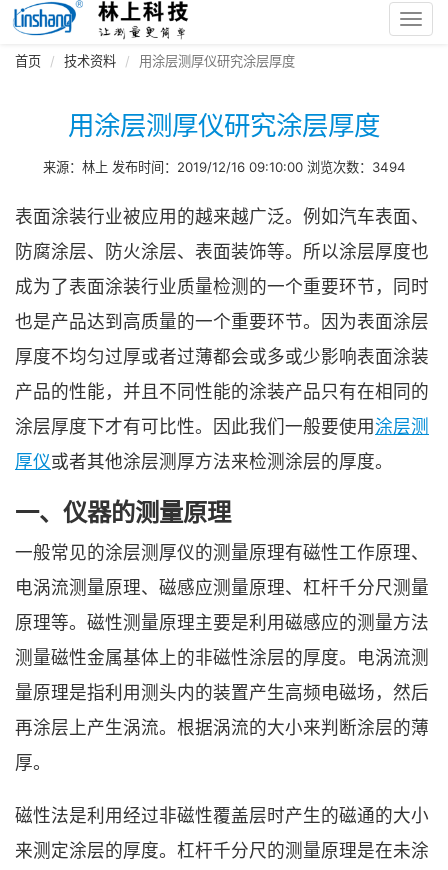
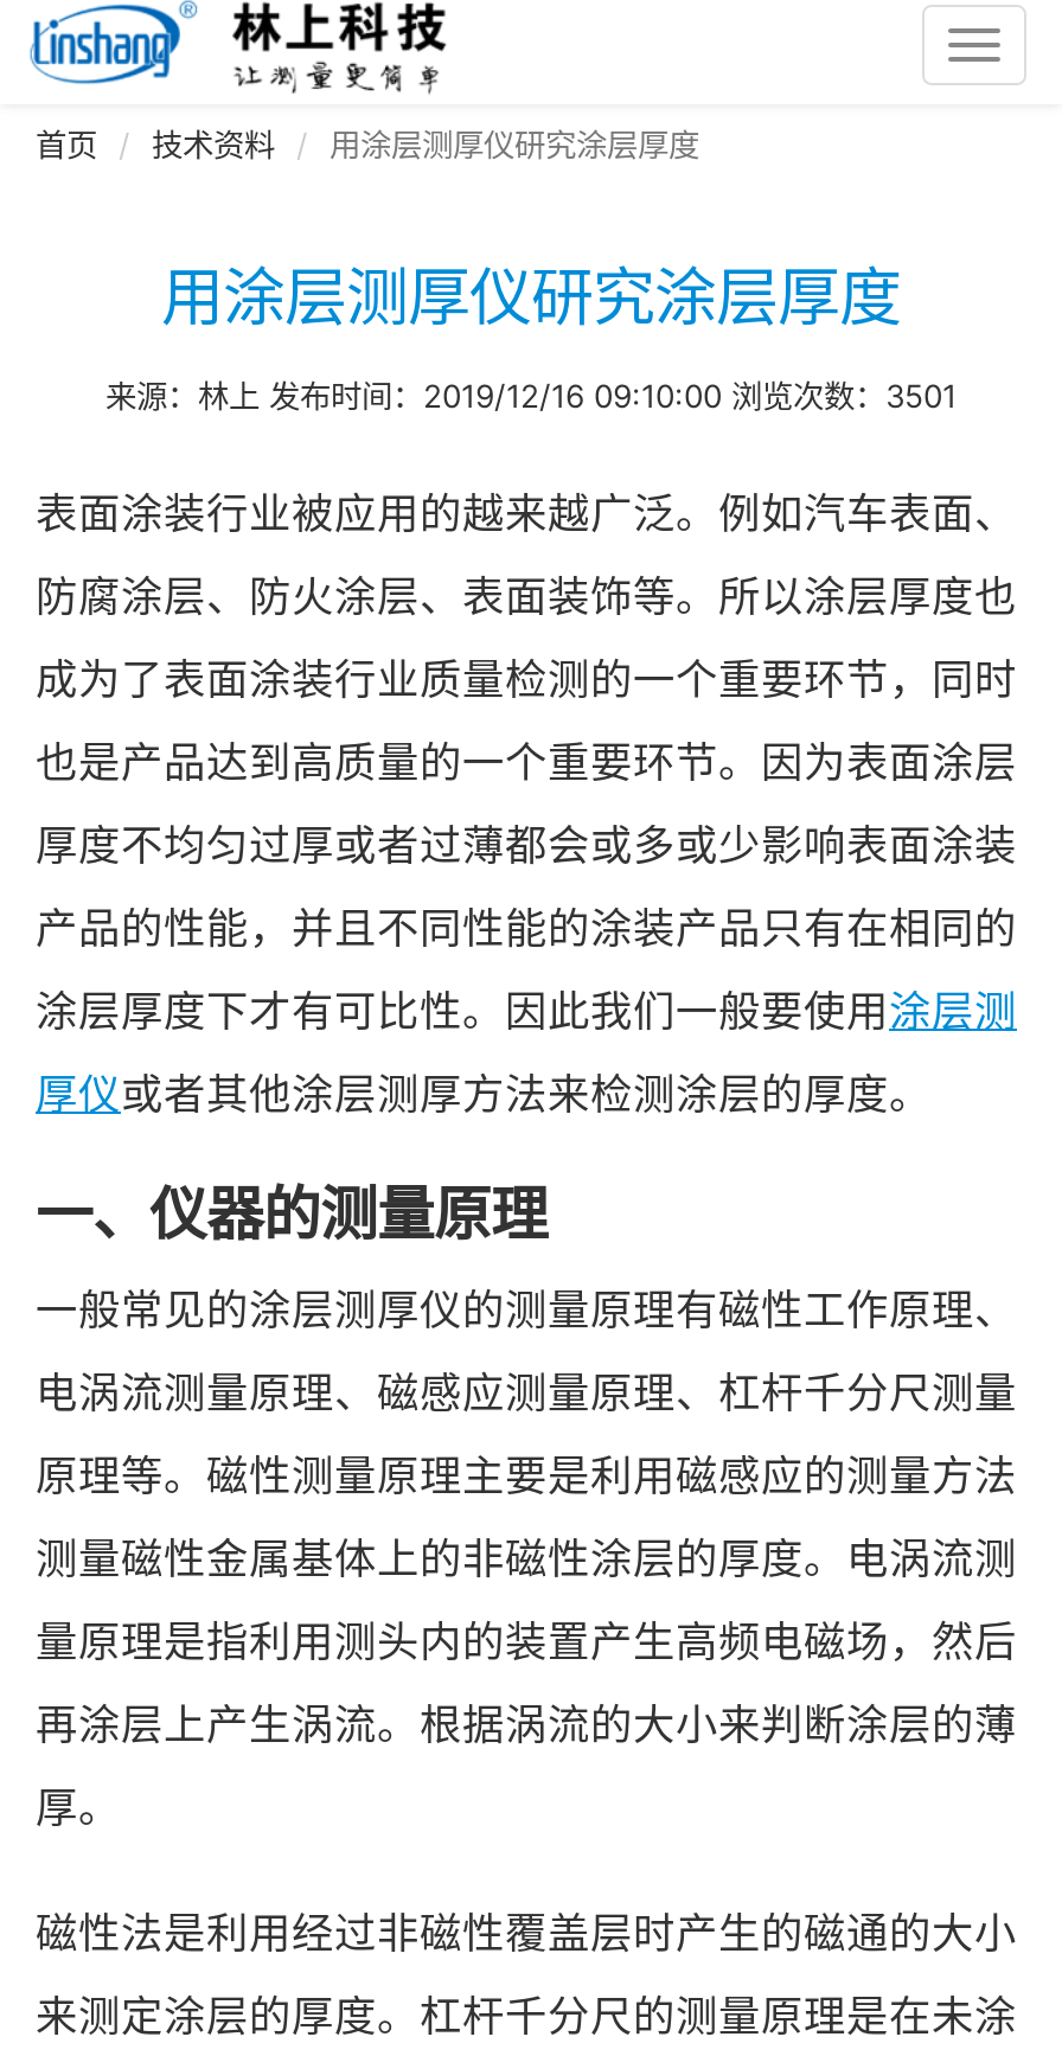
[42,159,405,175] 来源：林上 发布时间：2019/12/16 09:10:00 浏览次数：3494 -> [105,377,957,415] 来源：林上 发布时间：2019/12/16 09:10:00 浏览次数：3501

